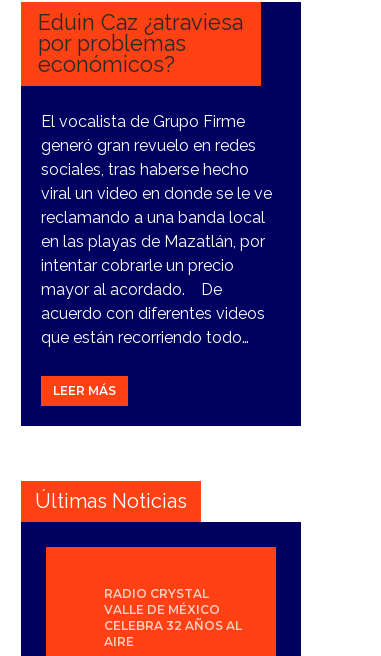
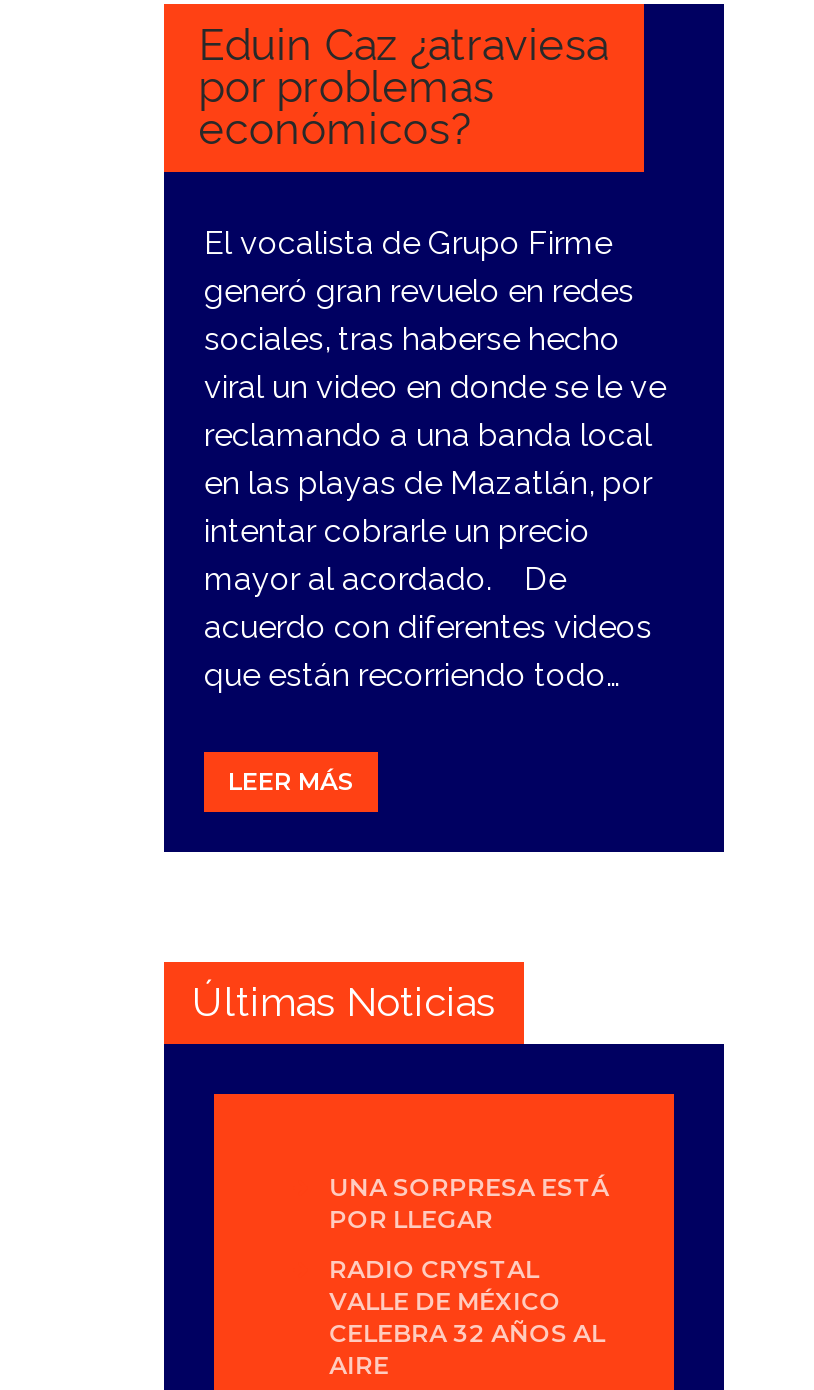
none -> [329,1172,609,1234] UNA SORPRESA ESTÁ | POR LLEGAR

